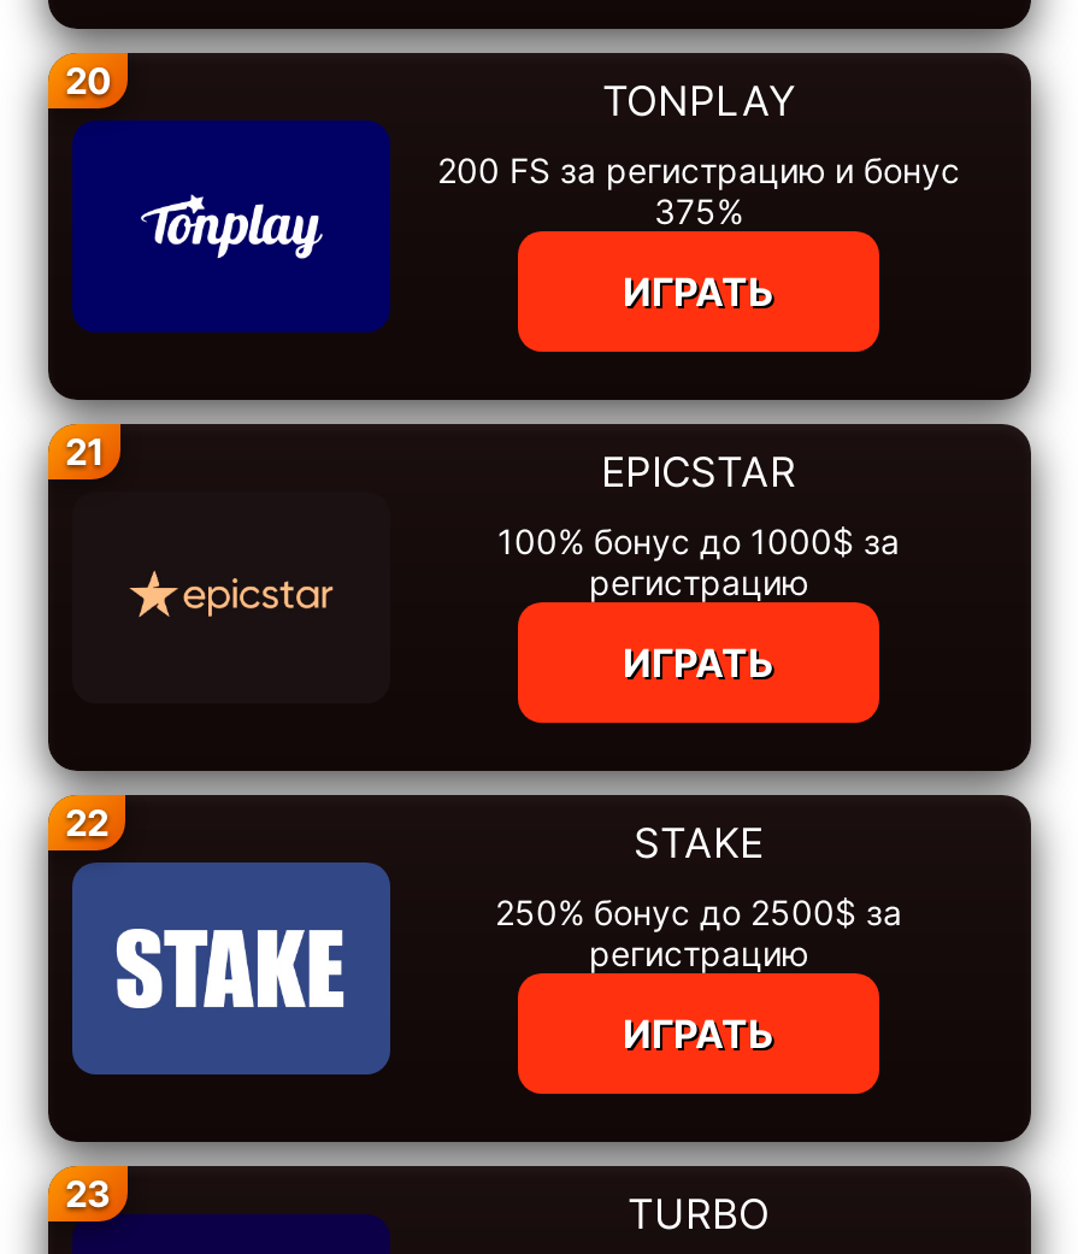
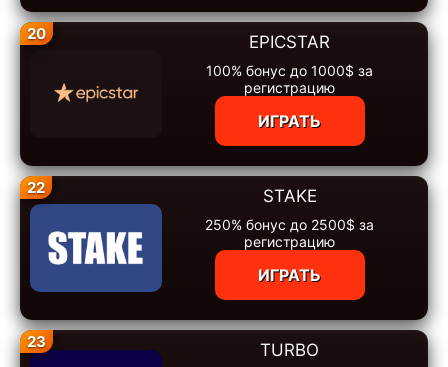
[65,77,960,475] [image] | TONPLAY | 200 FS за регистрацию и бонус | 375% | ИГРАТЬ | 21 -> none

